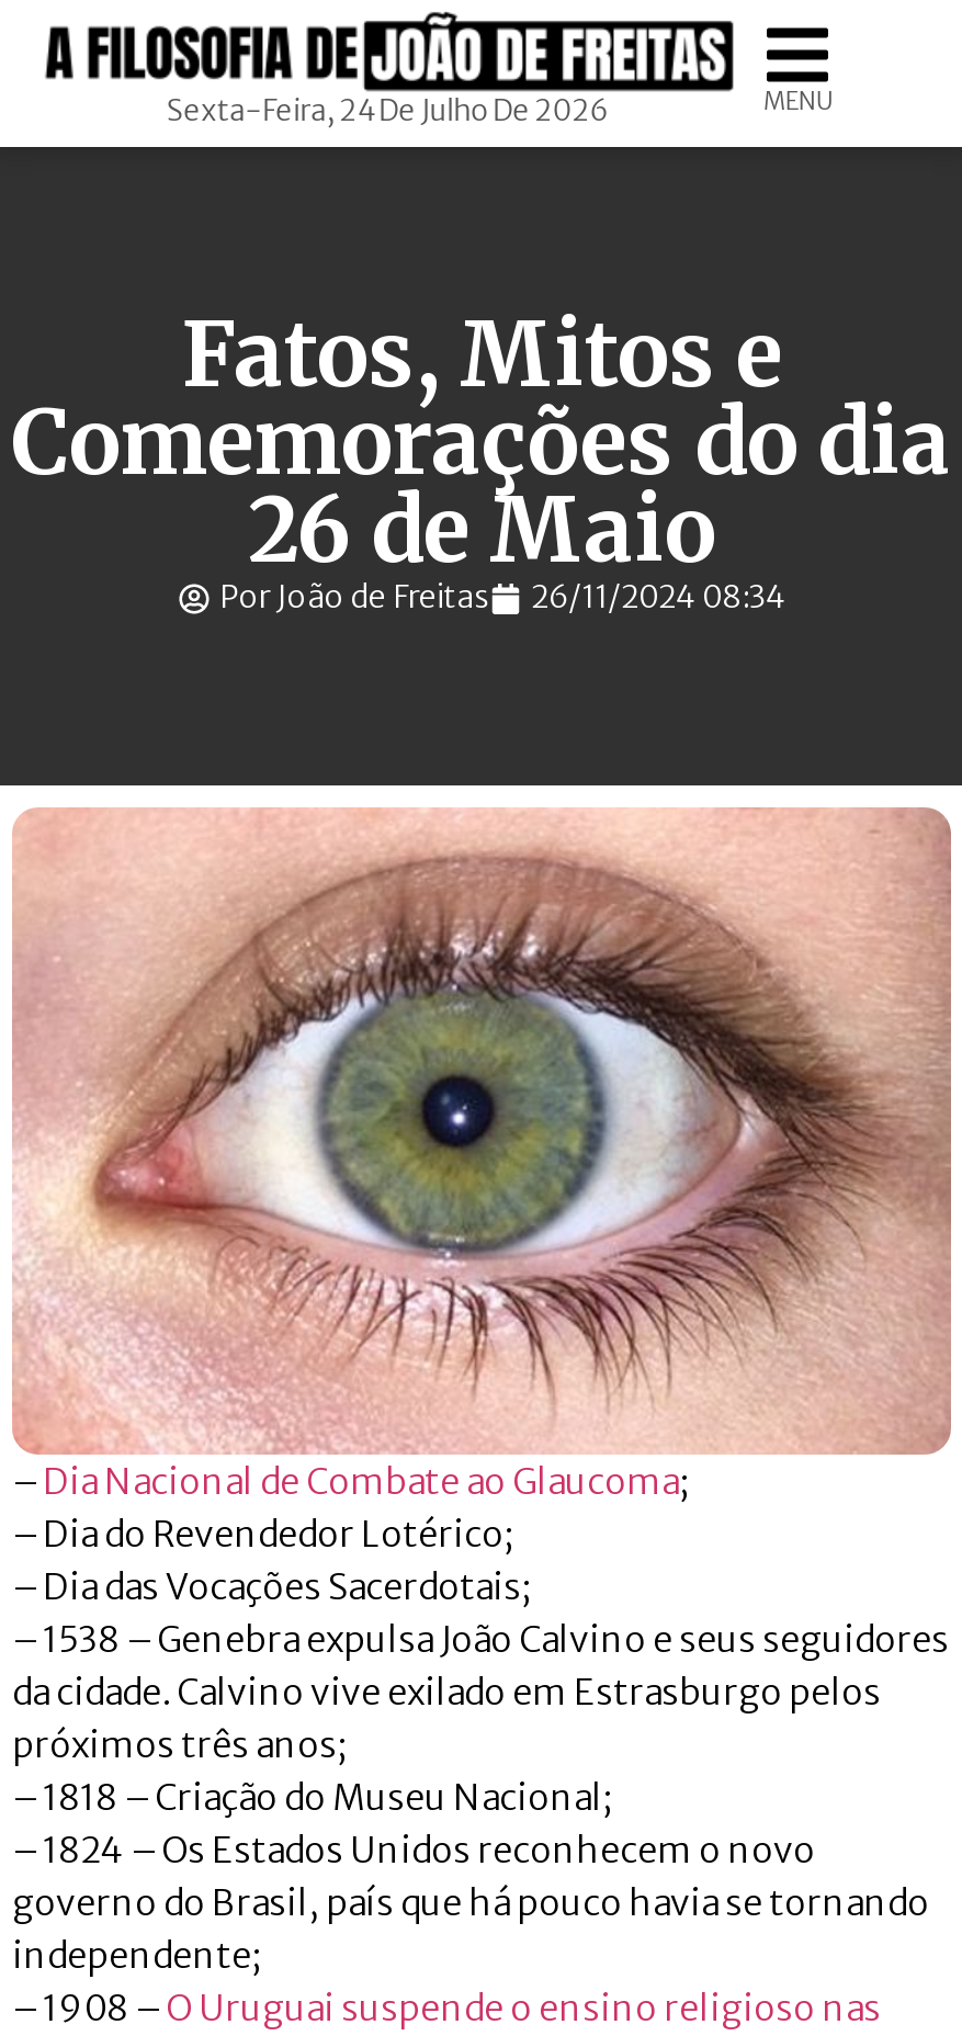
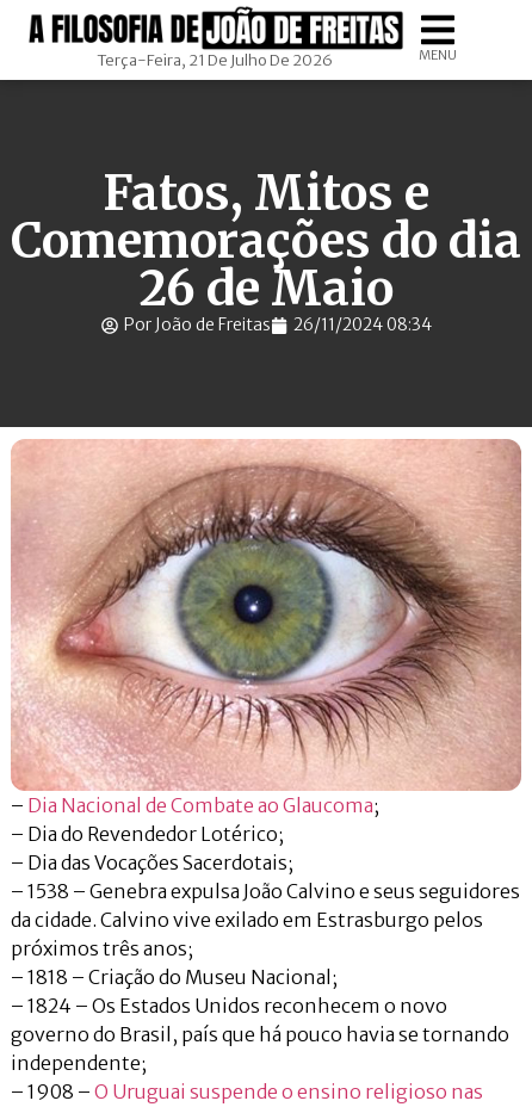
[166,92,609,129] Sexta-Feira, 24 De Julho De 2026 -> [97,50,333,70] Terça-Feira, 21 De Julho De 2026

